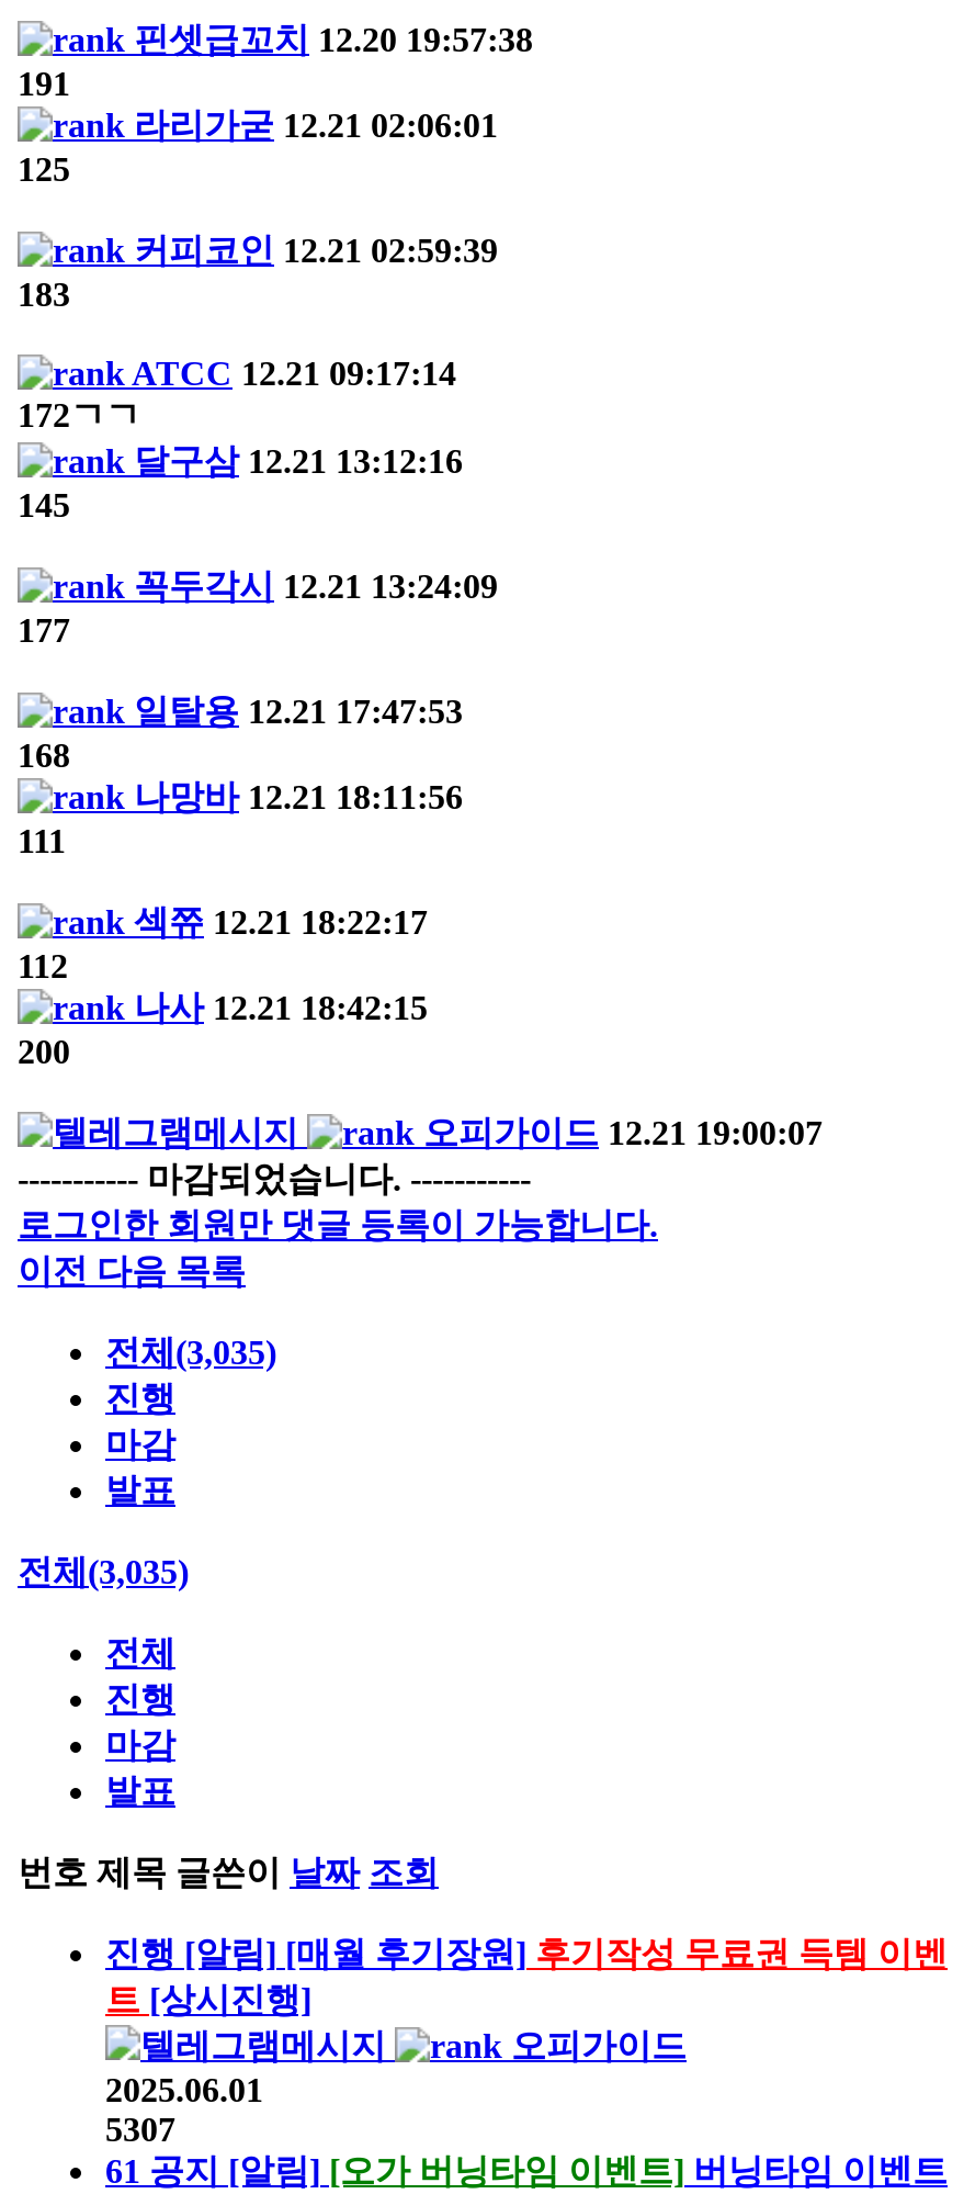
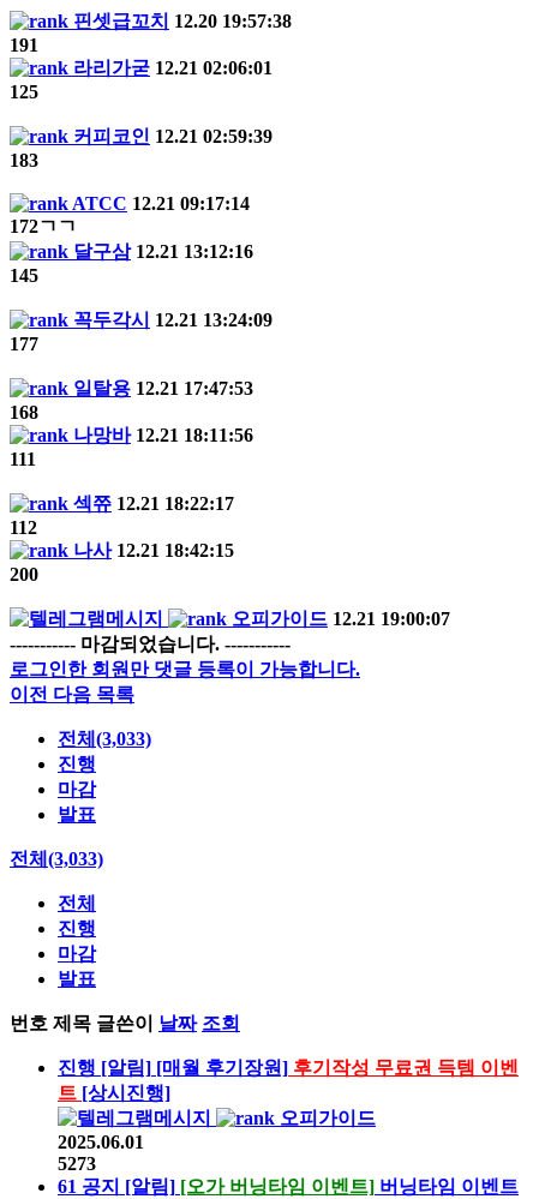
[105,1333,276,1370] 전체(3,035) -> [58,728,151,749] 전체(3,033)
[18,1553,189,1590] 전체(3,035) -> [10,848,103,869] 전체(3,033)
[105,2110,175,2147] 5307 -> [58,1153,96,1174] 5273

